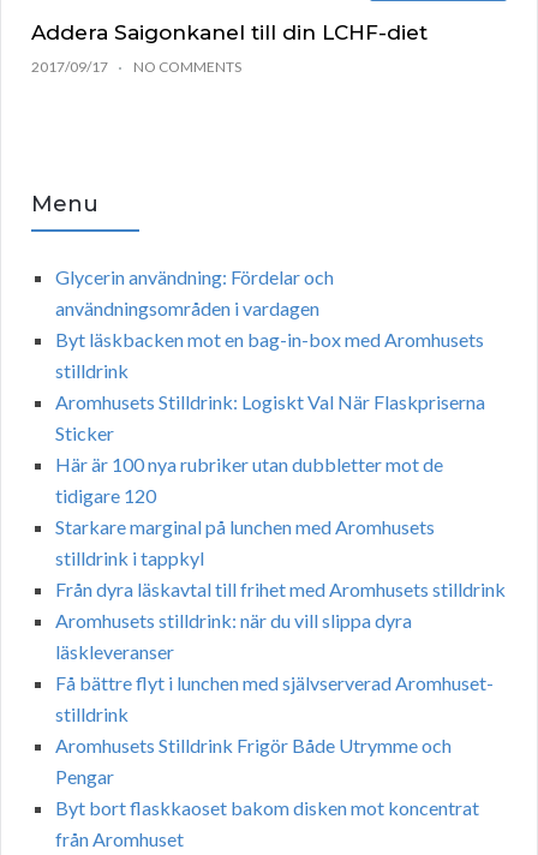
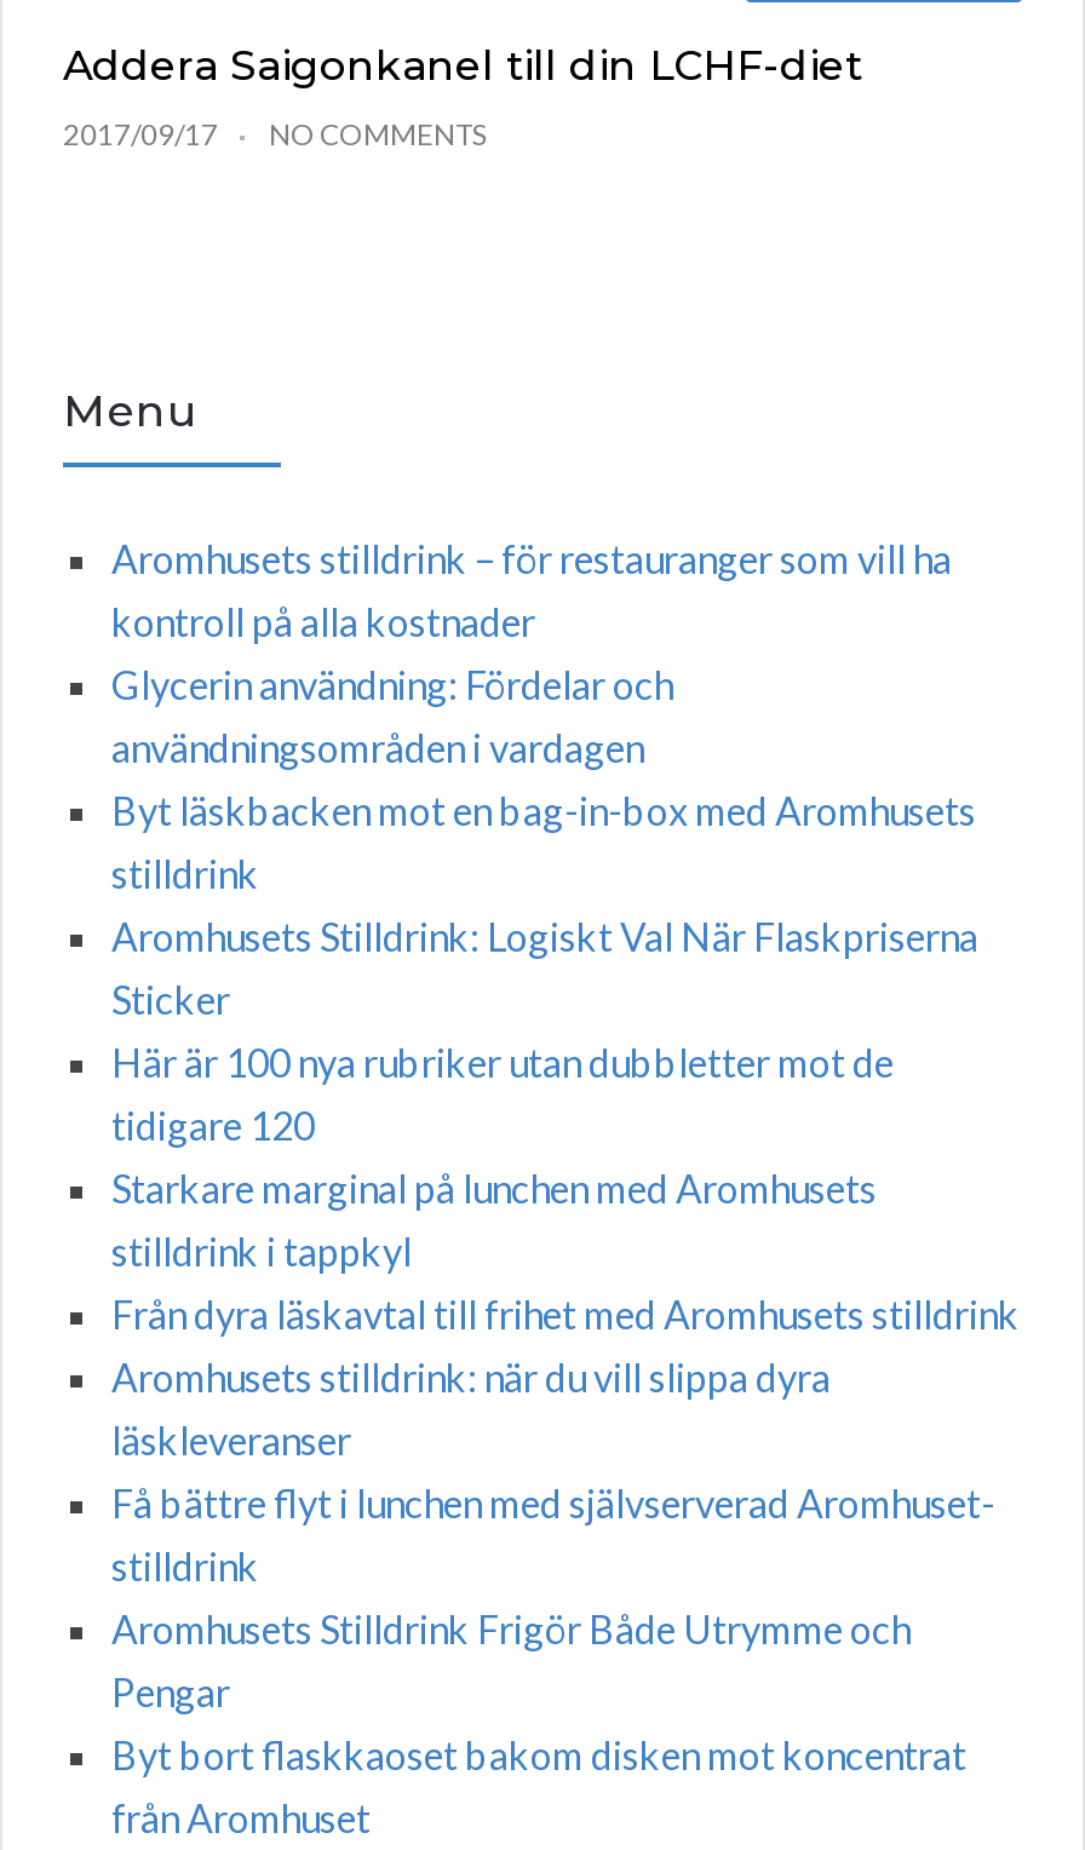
none -> [111,535,952,644] Aromhusets stilldrink – för restauranger som vill ha | kontroll på alla kostnader

